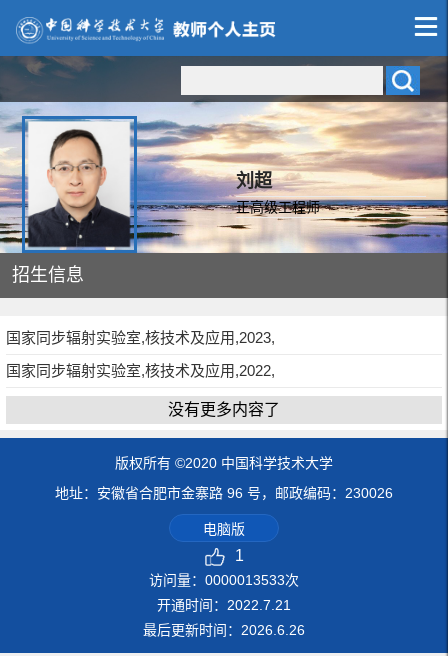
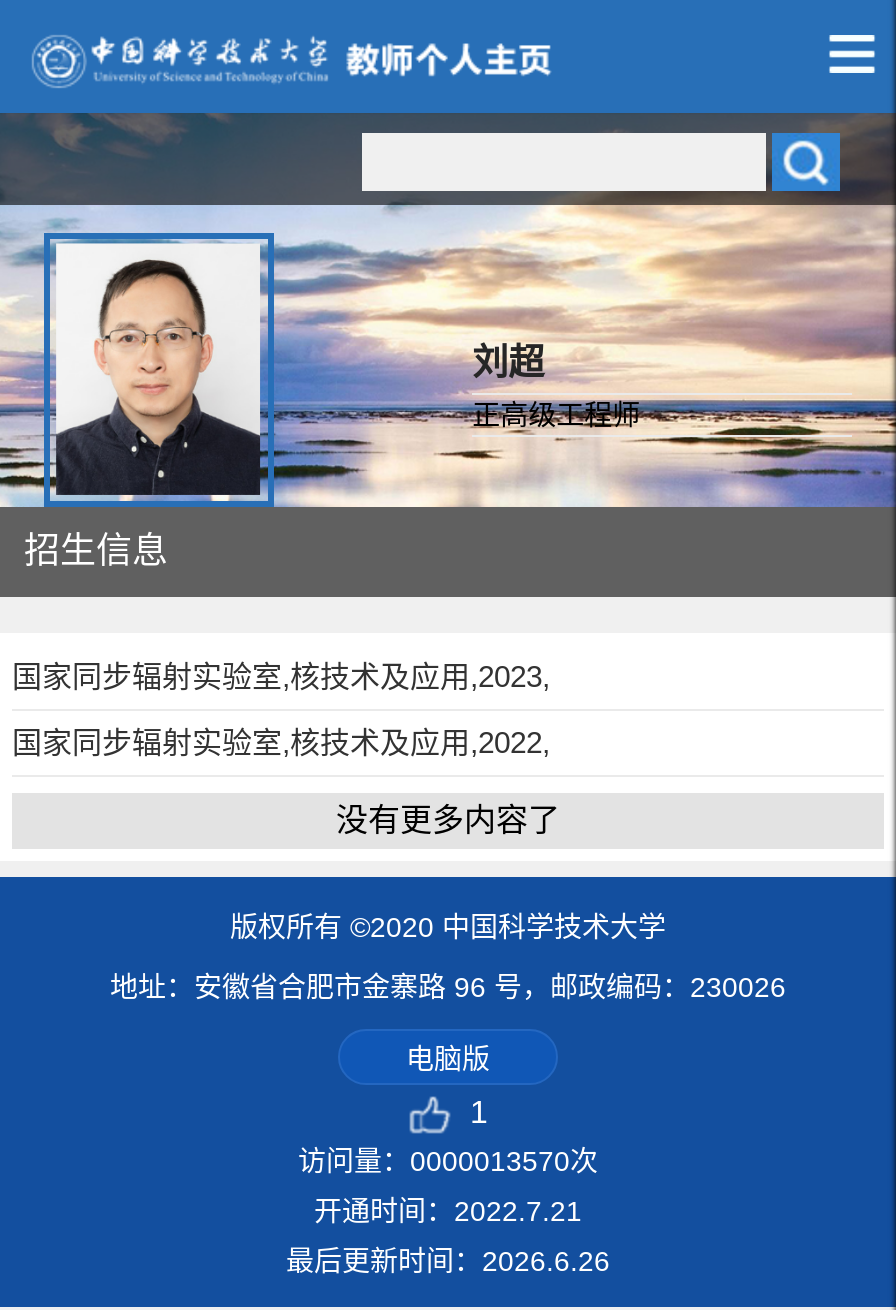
[149,572,299,588] 访问量：0000013533次 -> [298,1145,598,1177] 访问量：0000013570次

